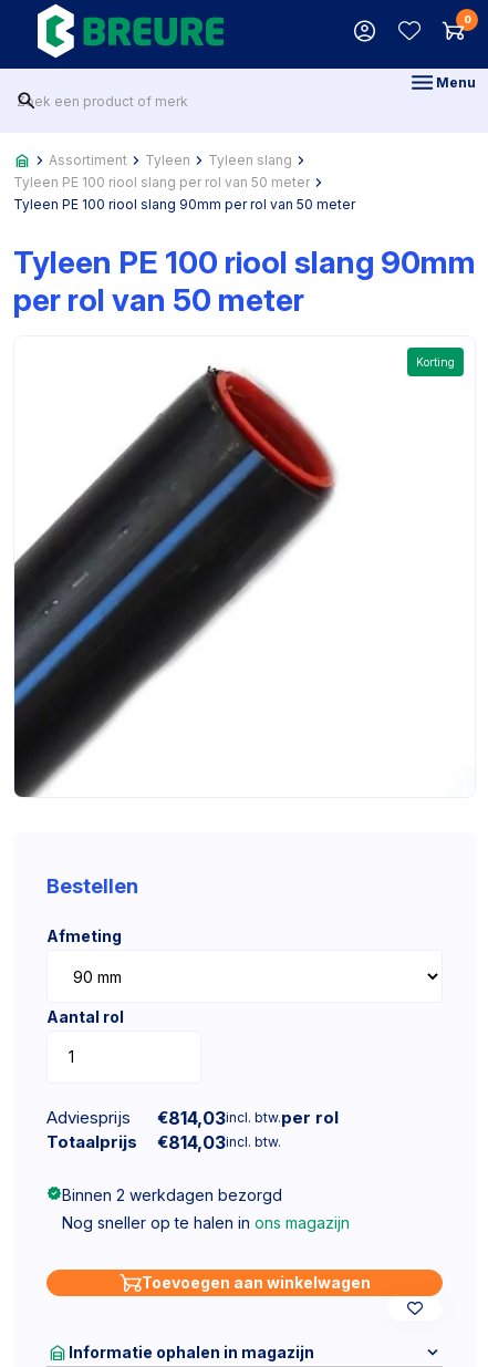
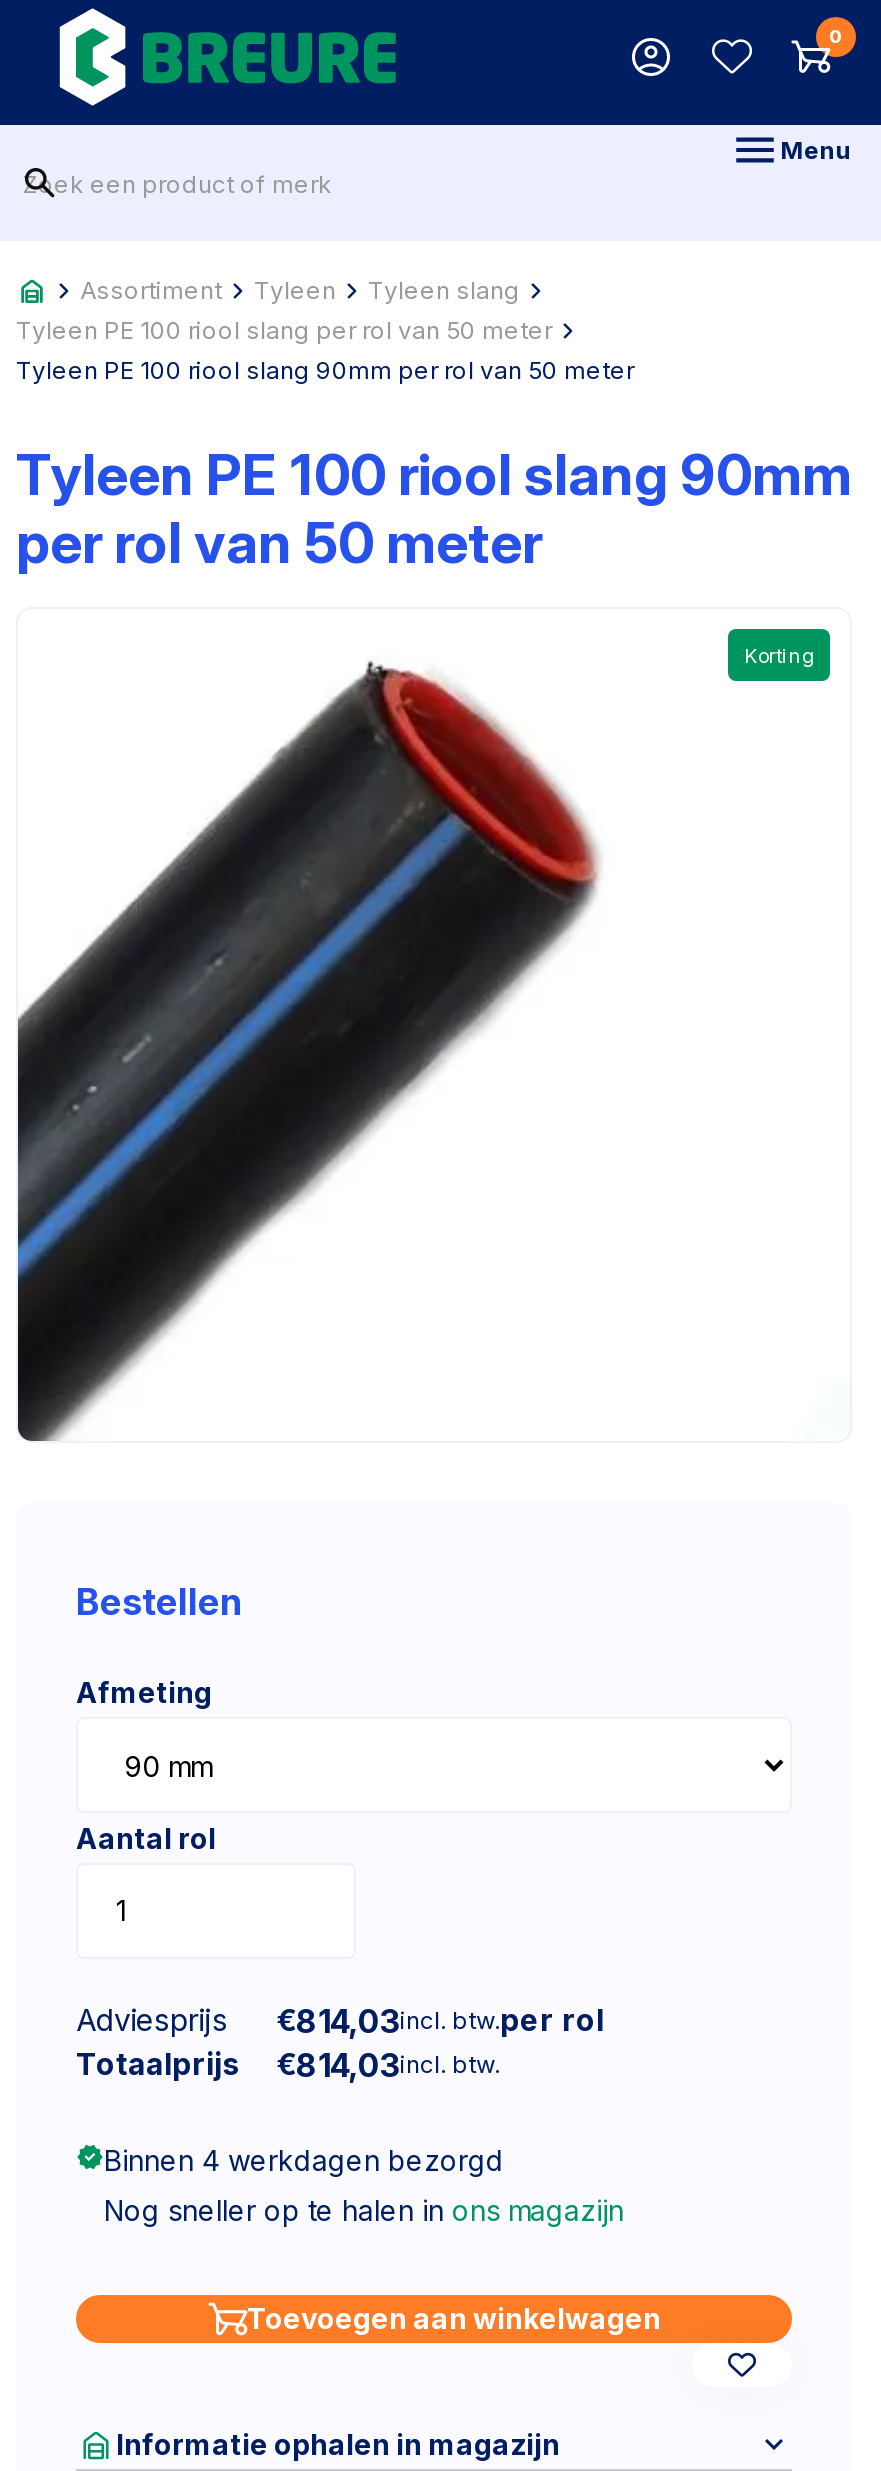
[62,1185,282,1204] Binnen 2 werkdagen bezorgd -> [104,2143,504,2177] Binnen 4 werkdagen bezorgd

